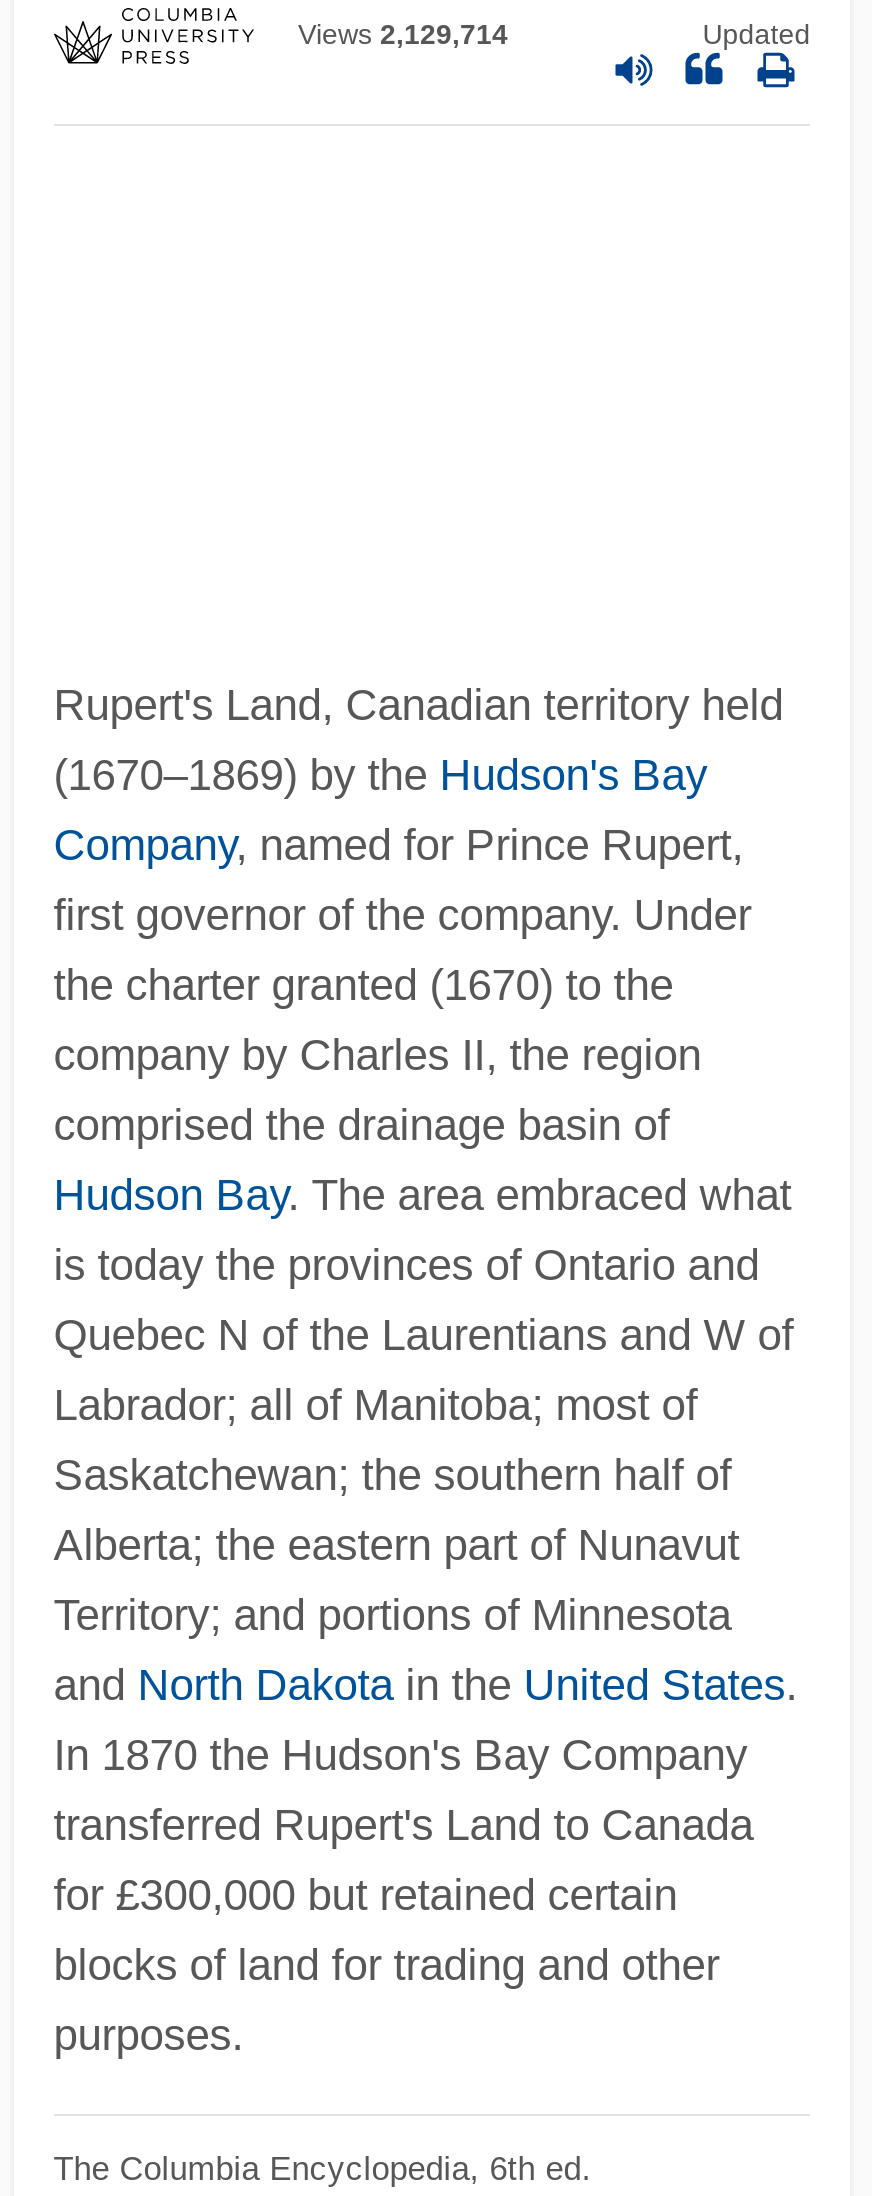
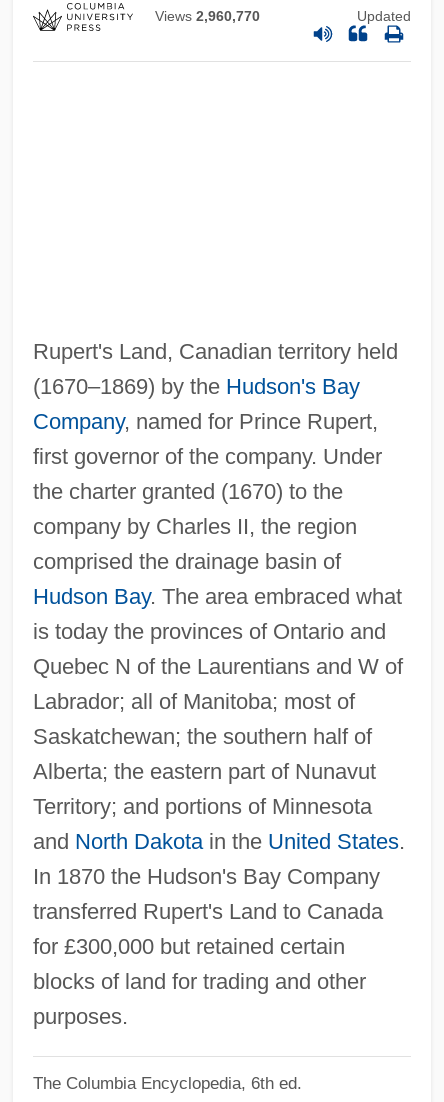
[298,19,508,51] Views 2,129,714 -> [155,8,260,24] Views 2,960,770

